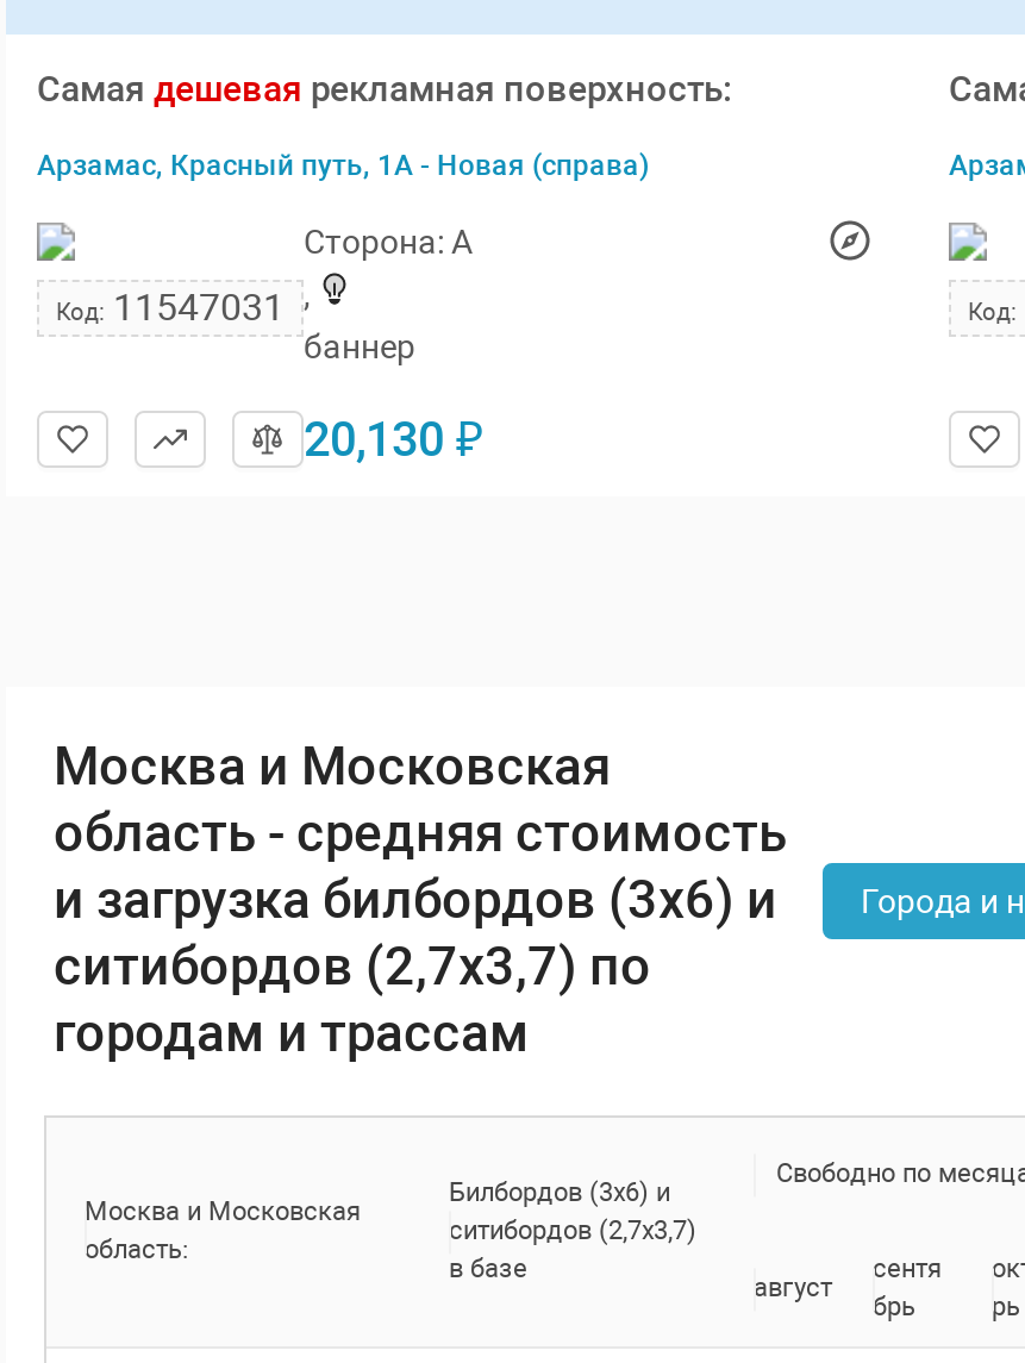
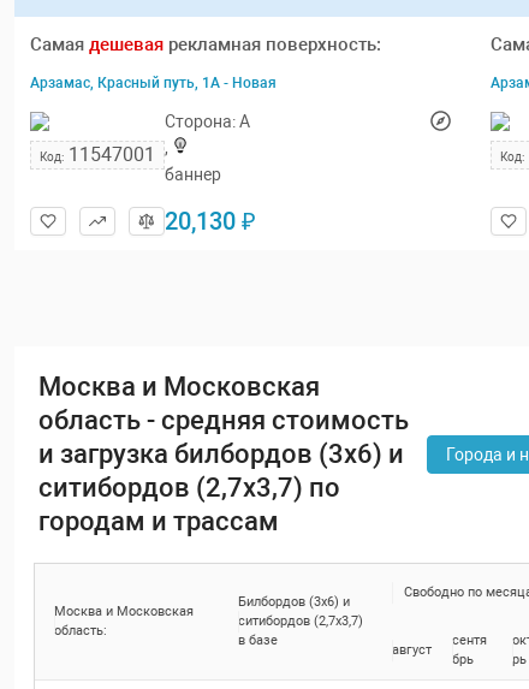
[37,149,649,182] Арзамас, Красный путь, 1А - Новая (справа) -> [30,75,277,91] Арзамас, Красный путь, 1А - Новая
[56,285,285,330] Код: 11547031 -> [40,143,155,166] Код: 11547001

